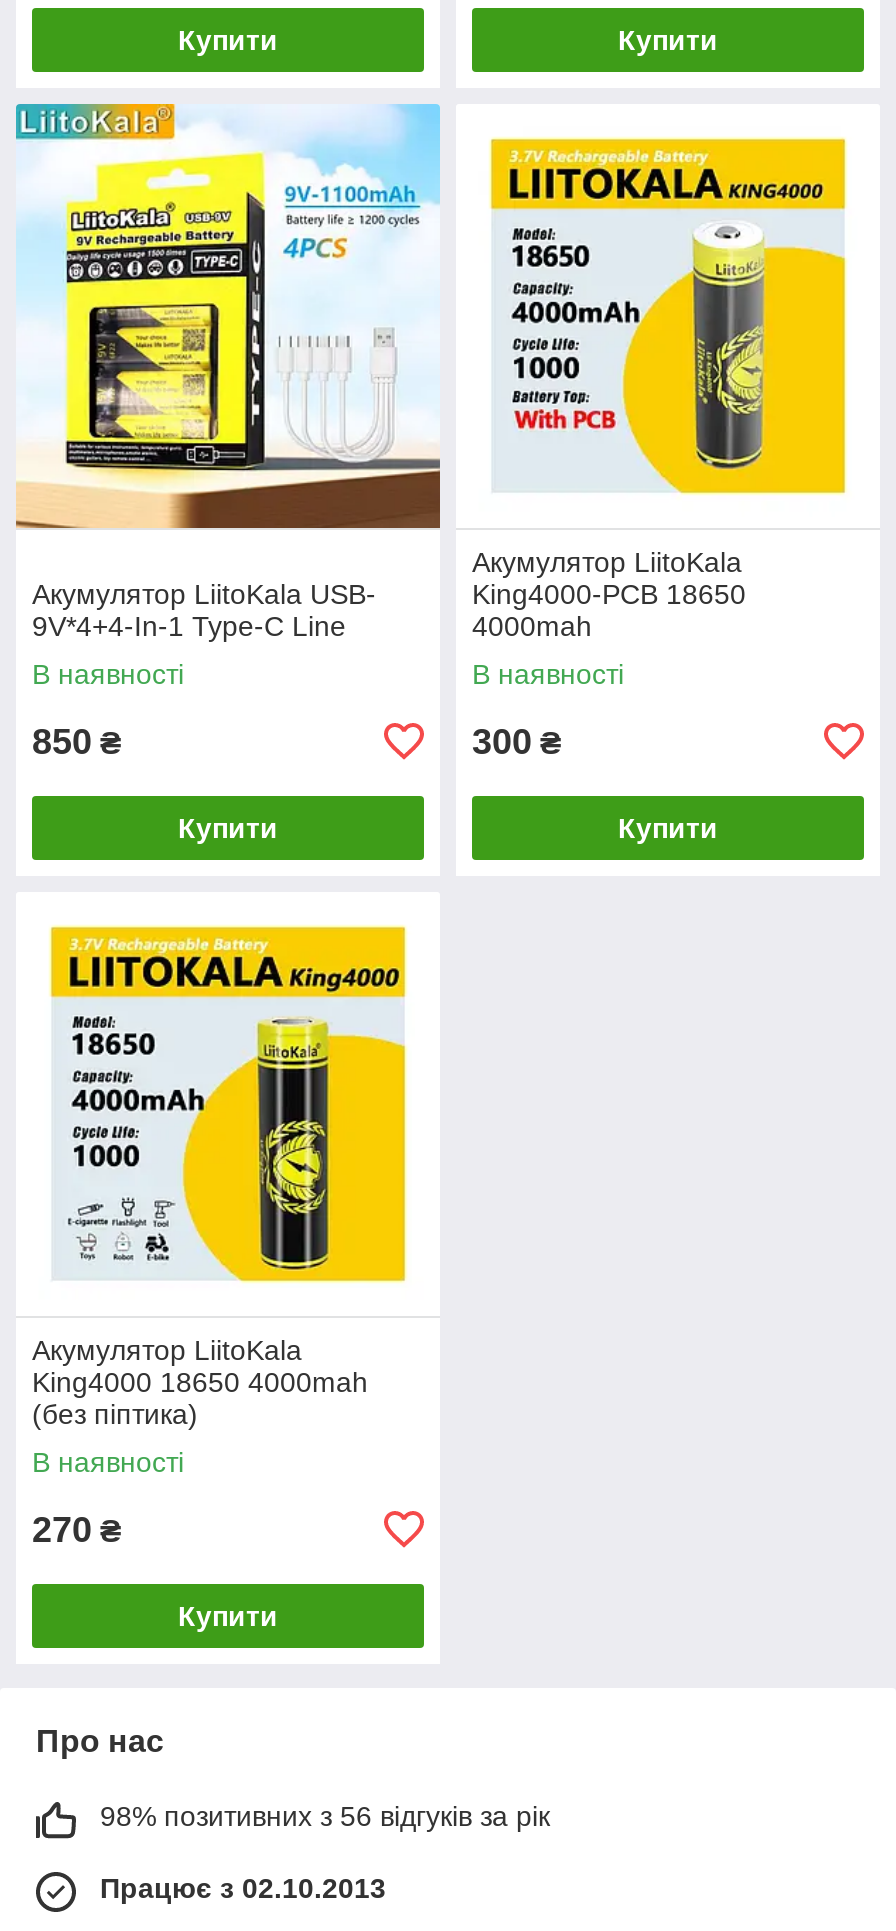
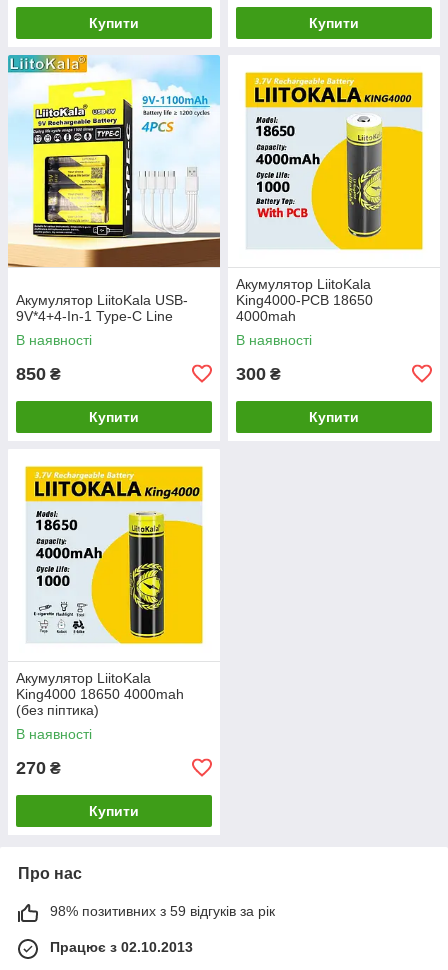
[100,1800,550,1832] 98% позитивних з 56 відгуків за рік -> [50,903,275,919] 98% позитивних з 59 відгуків за рік

